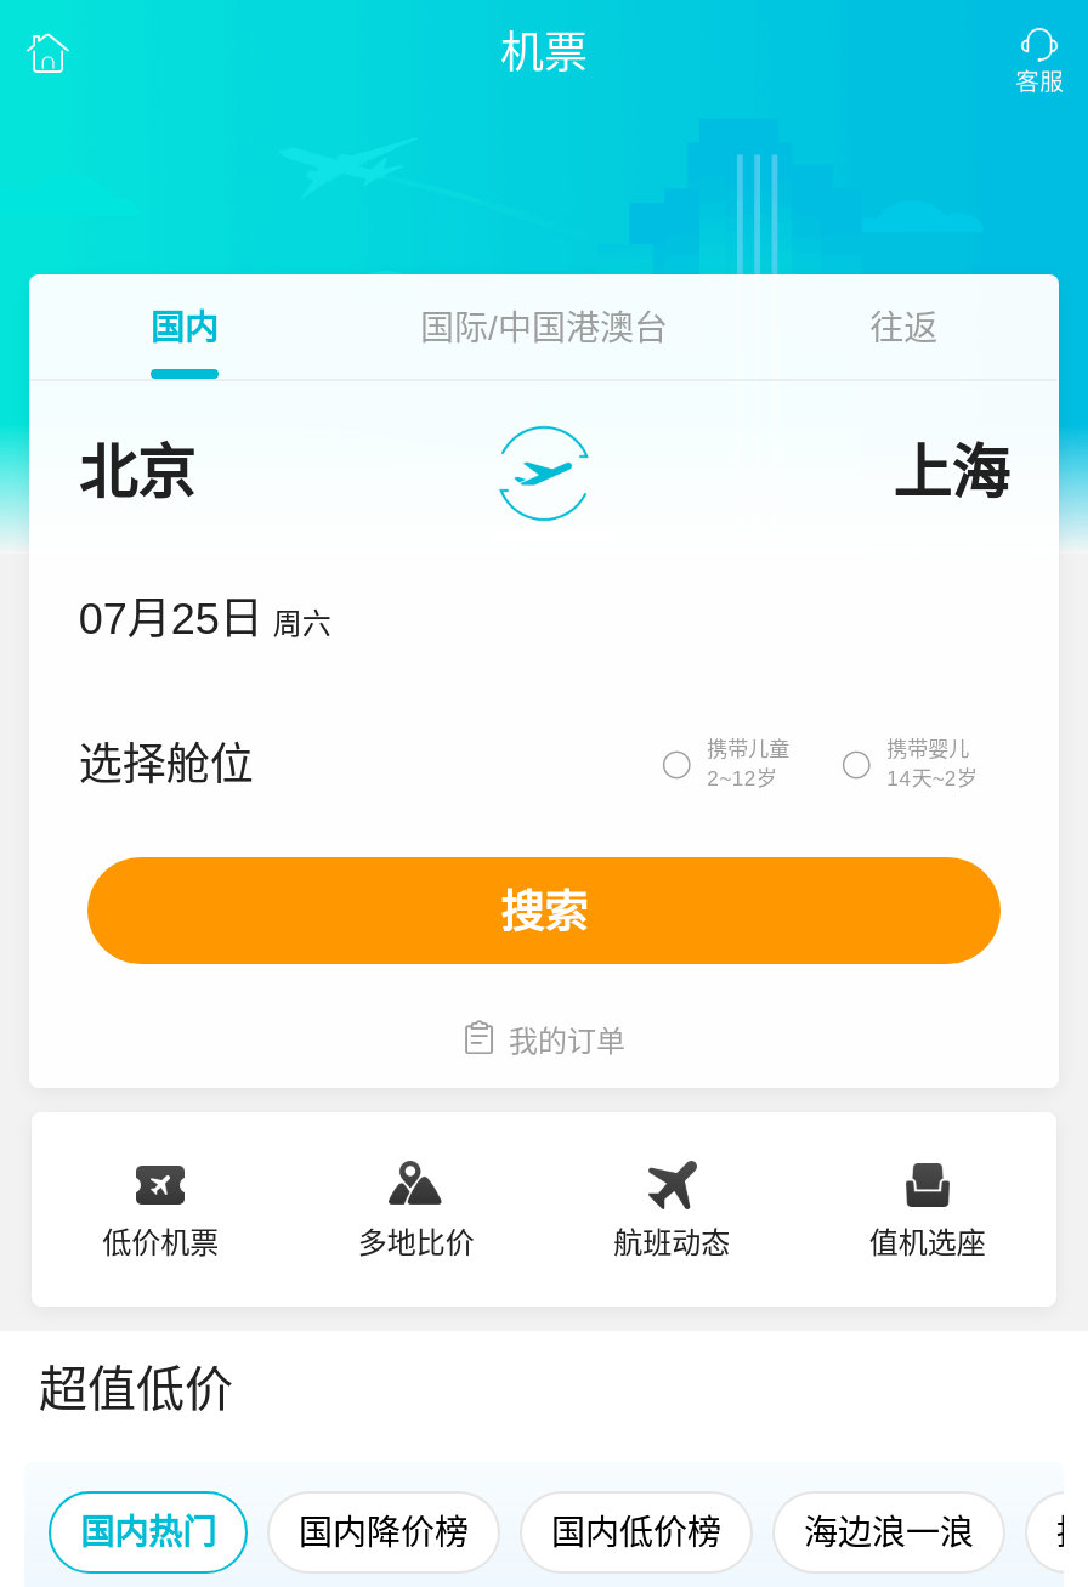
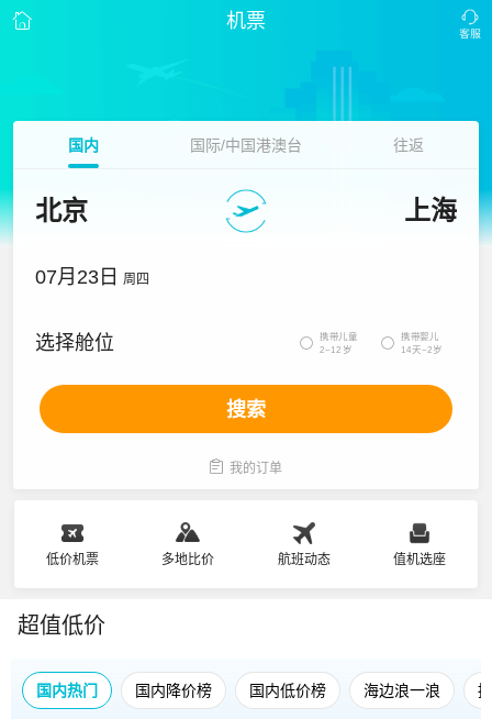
[78,595,331,644] 07月25日 周六 -> [35,266,150,288] 07月23日 周四

